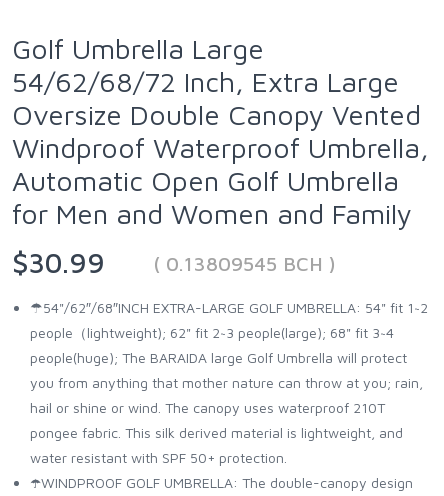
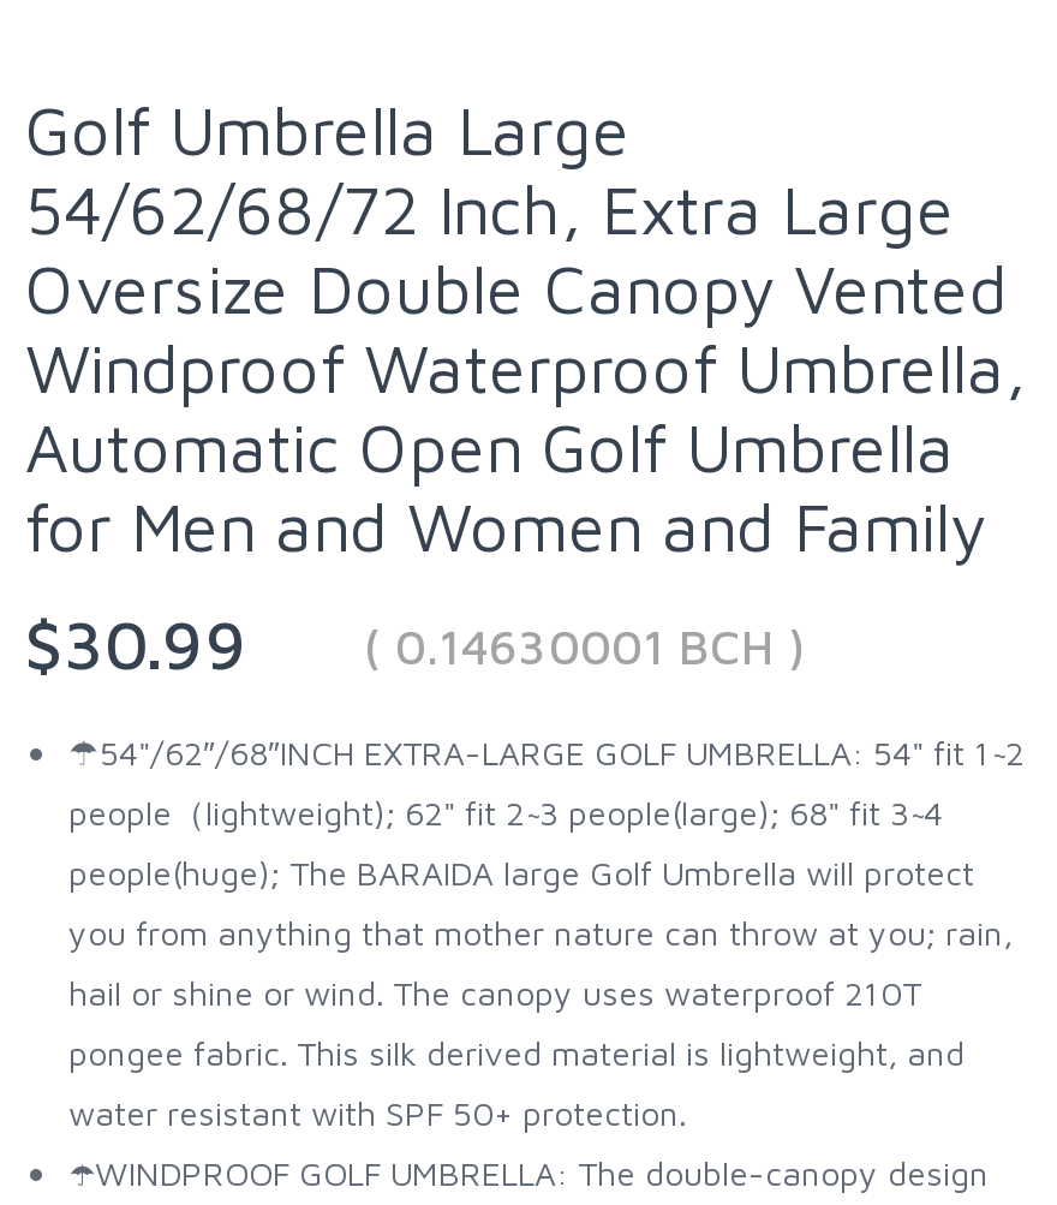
[153,252,336,275] ( 0.13809545 BCH ) -> [364,618,806,674] ( 0.14630001 BCH )

